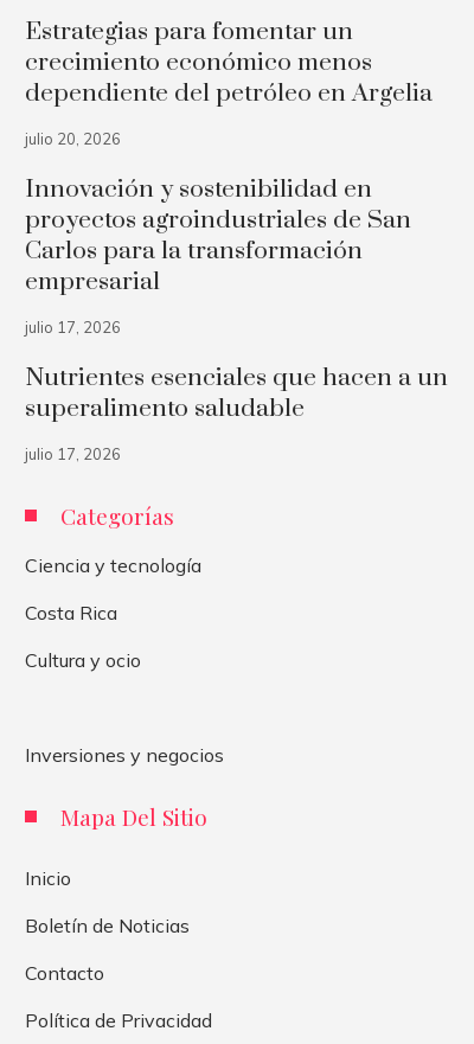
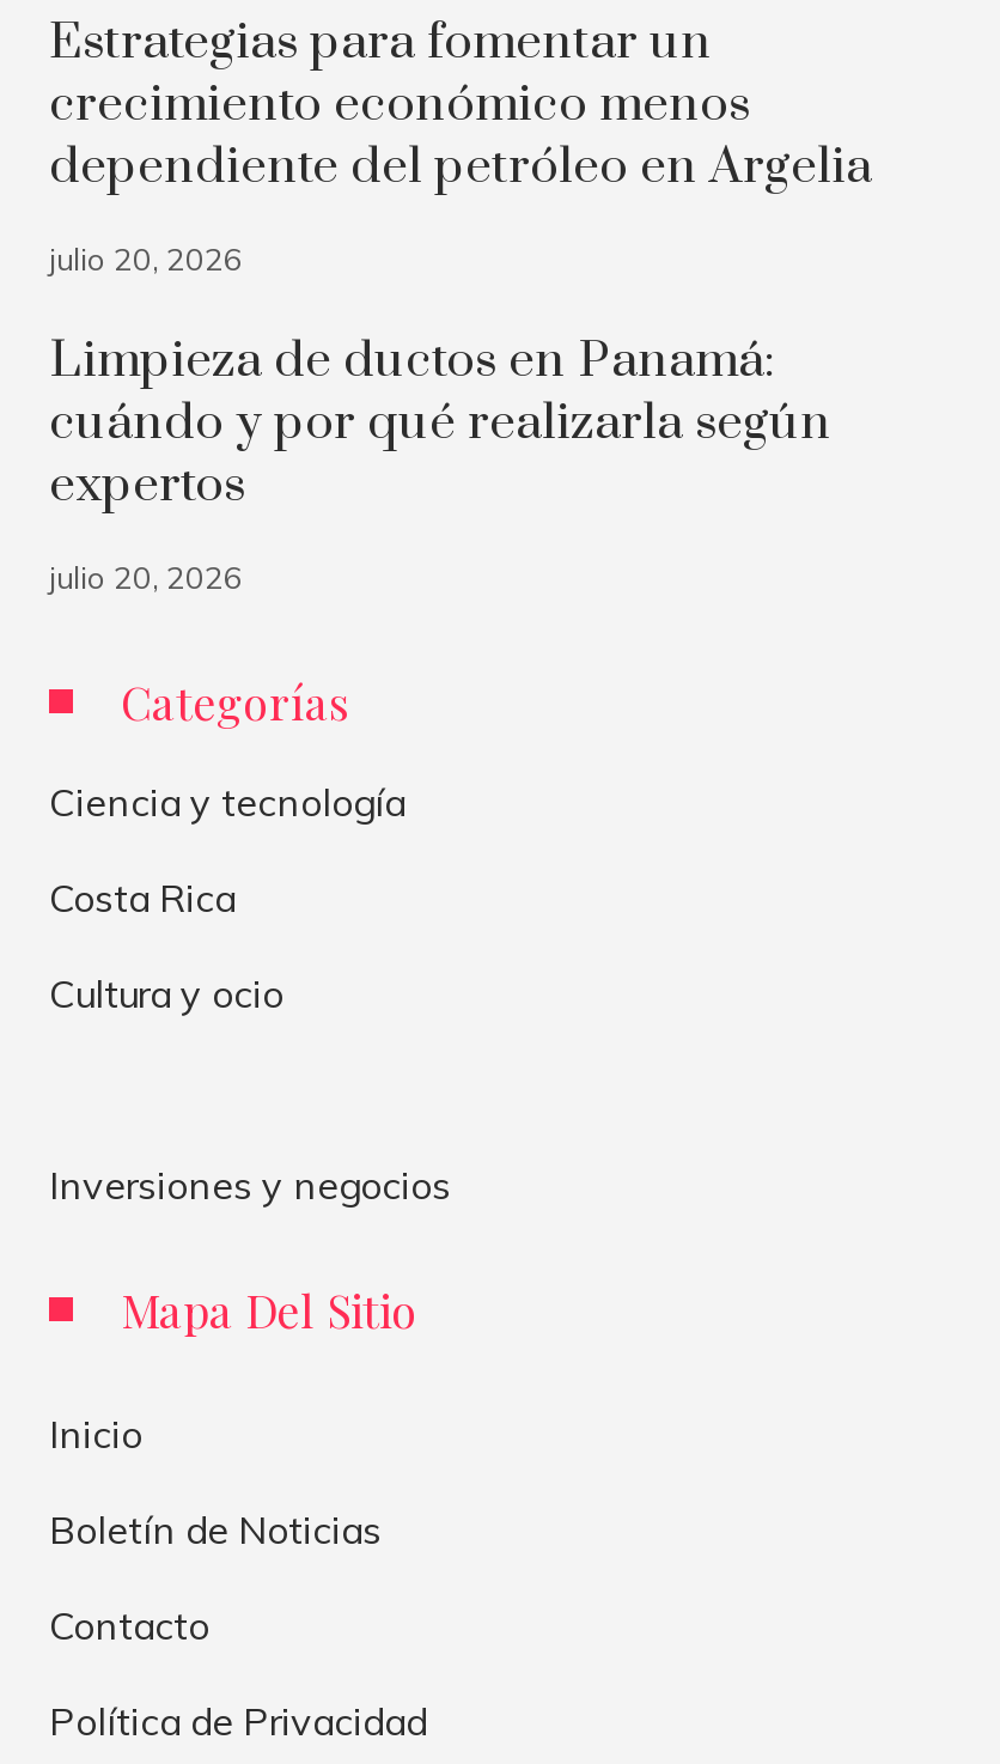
[25,174,448,463] Innovación y sostenibilidad en | proyectos agroindustriales de San | Carlos para la transformación | empresarial | julio 17, 2026 | Nutrientes esenciales que hacen a un | superalimento saludable | julio 17, 2026 -> [49,330,831,596] Limpieza de ductos en Panamá: | cuándo y por qué realizarla según | expertos | julio 20, 2026

